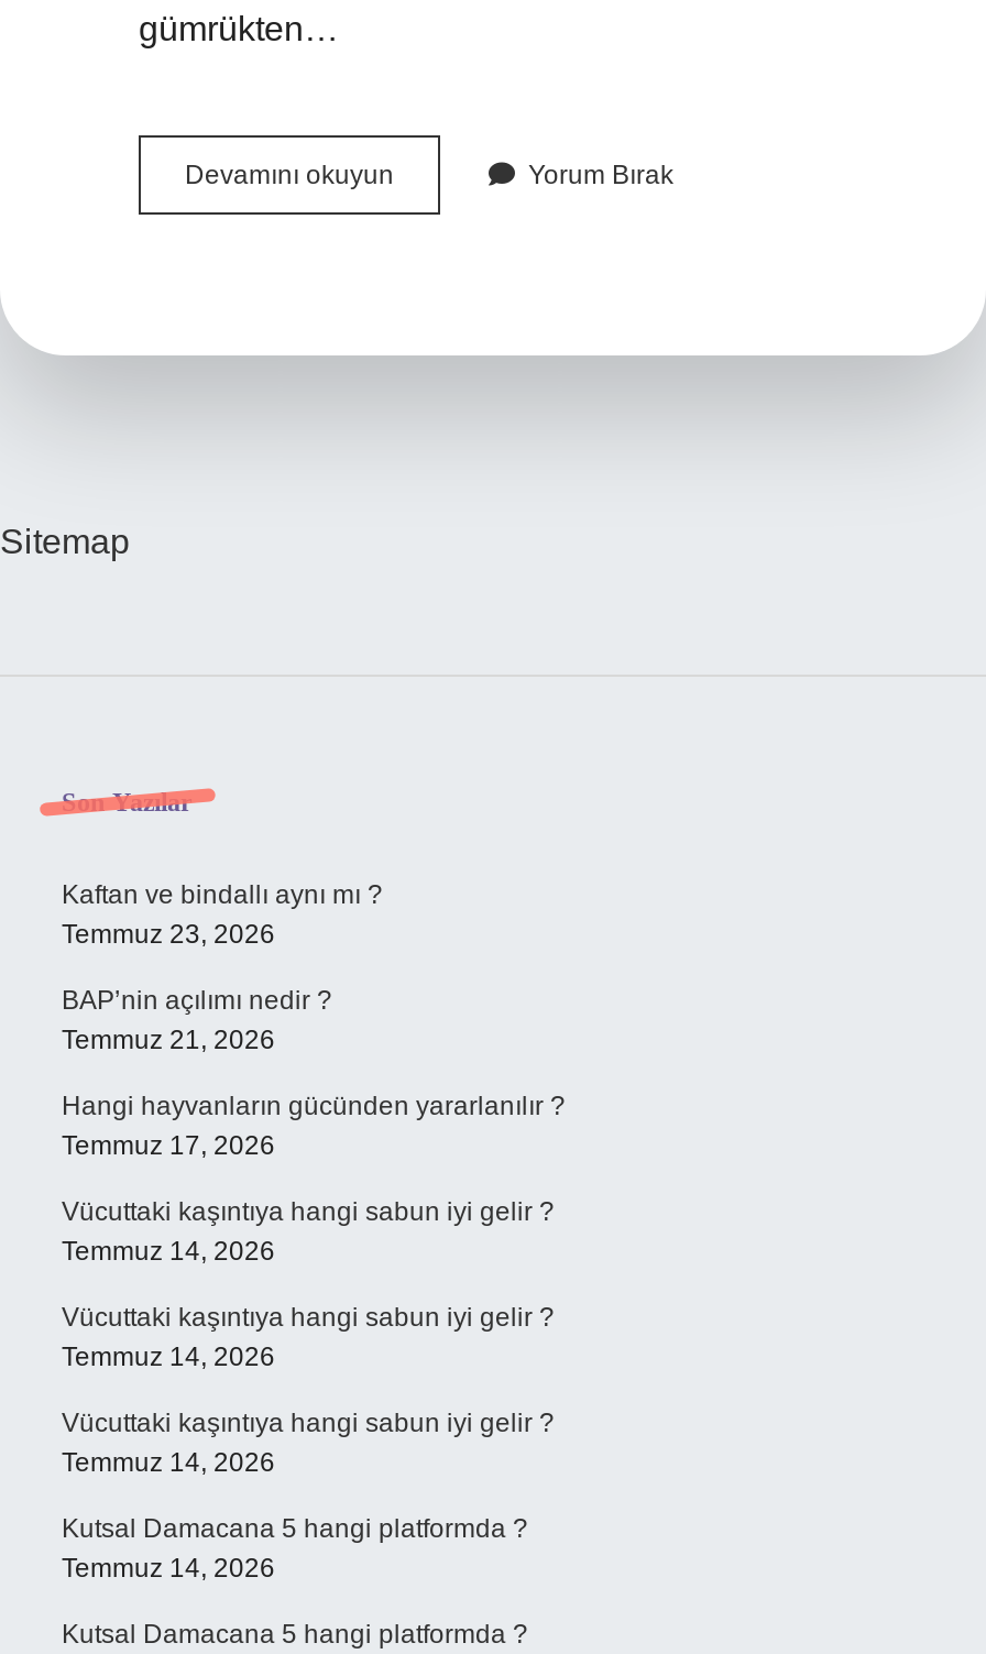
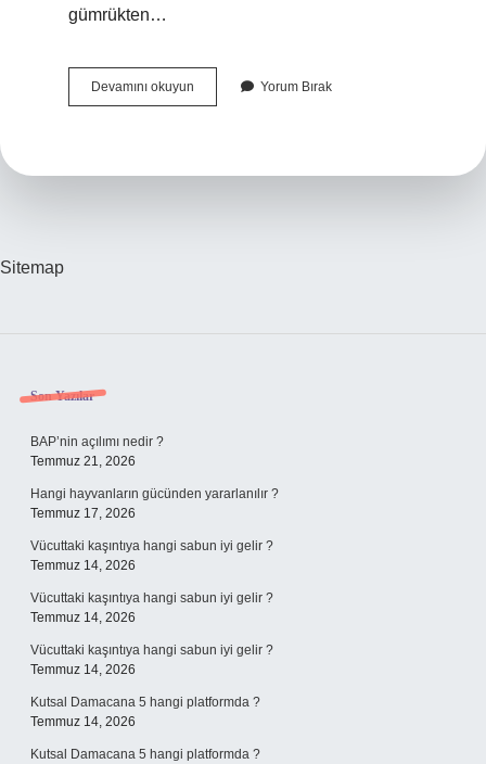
[62,879,383,950] Kaftan ve bindallı aynı mı ? | Temmuz 23, 2026 -> none

